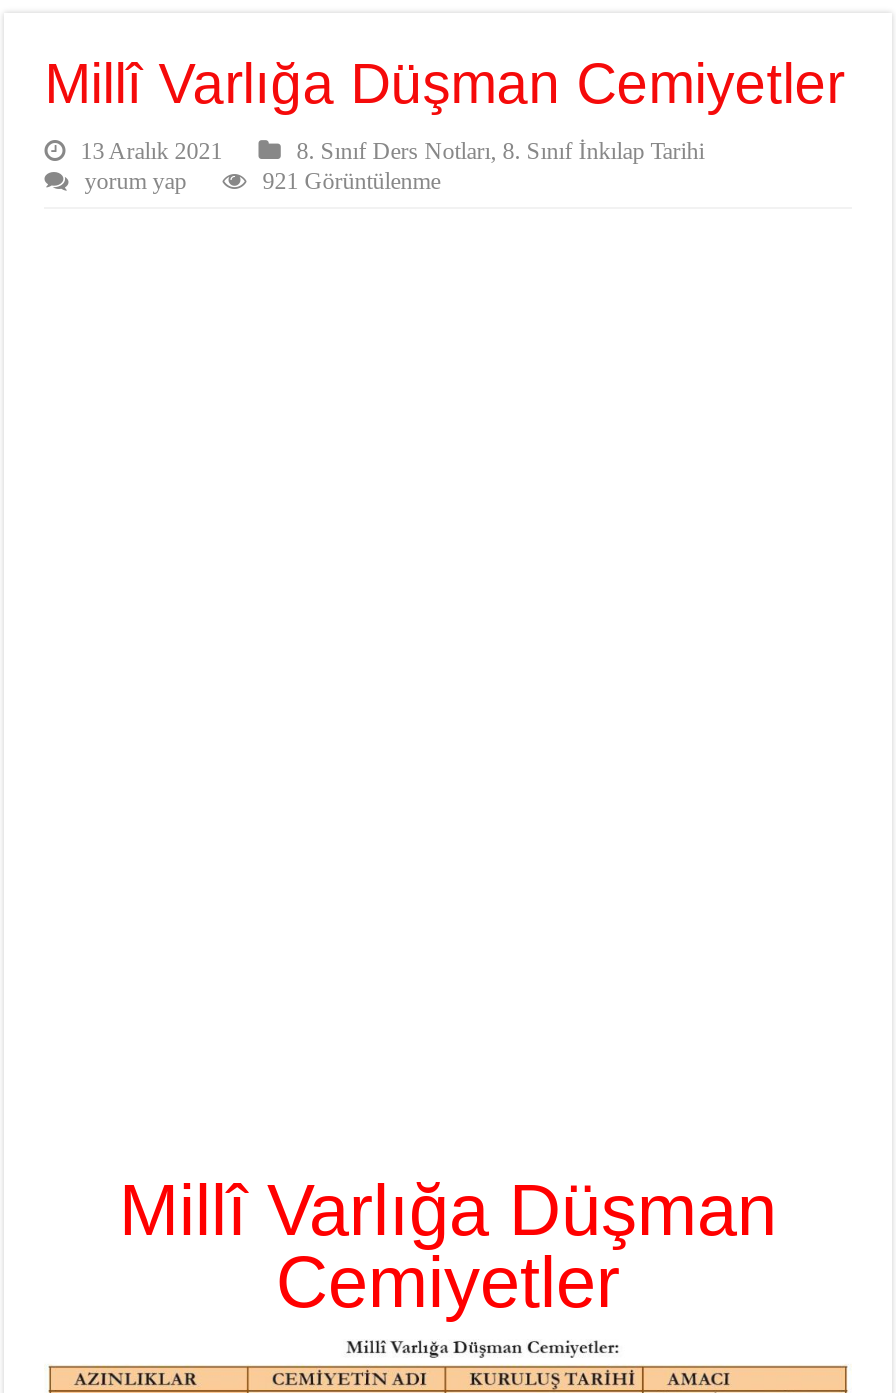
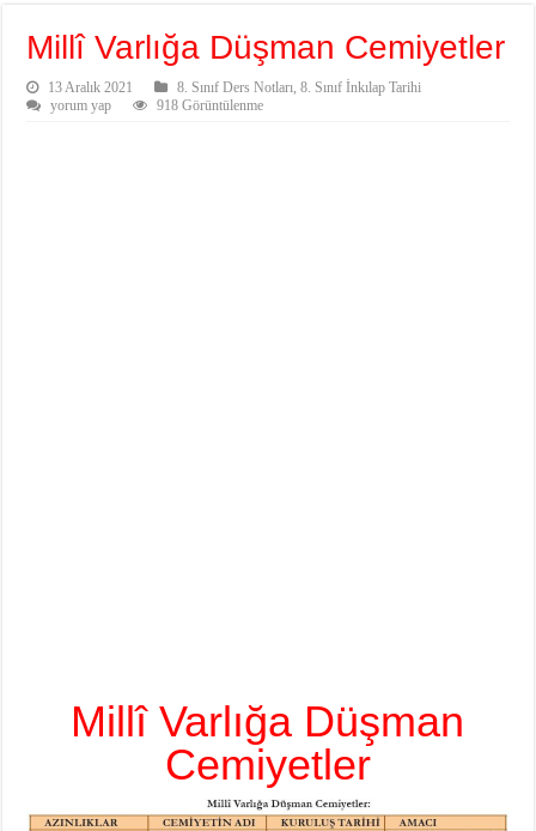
[262,166,440,194] 921 Görüntülenme -> [157,97,263,113] 918 Görüntülenme

